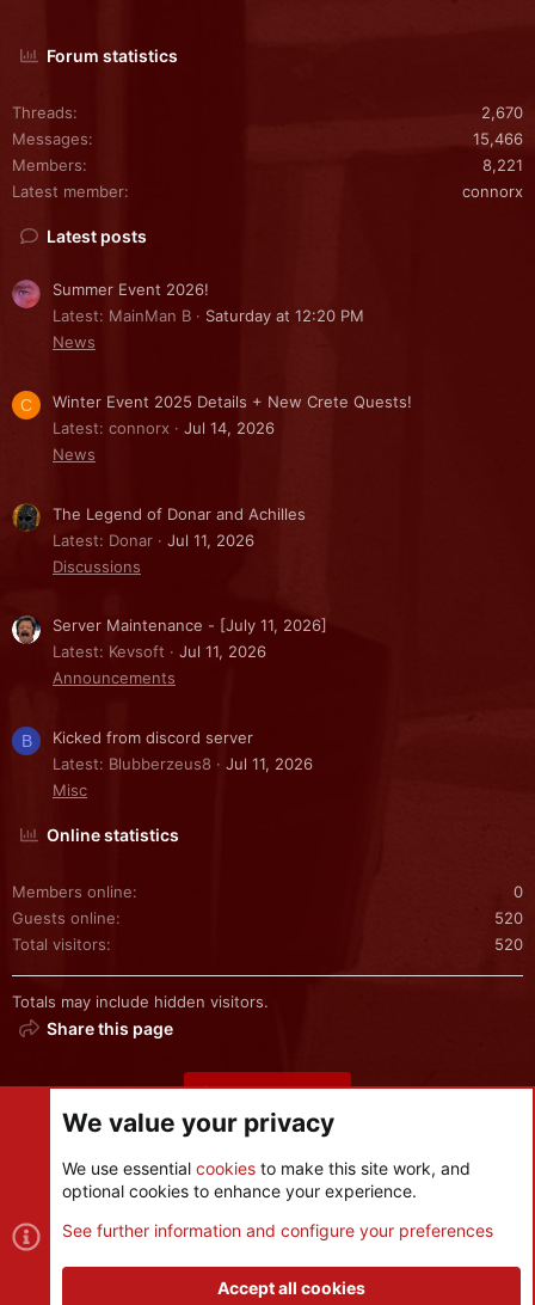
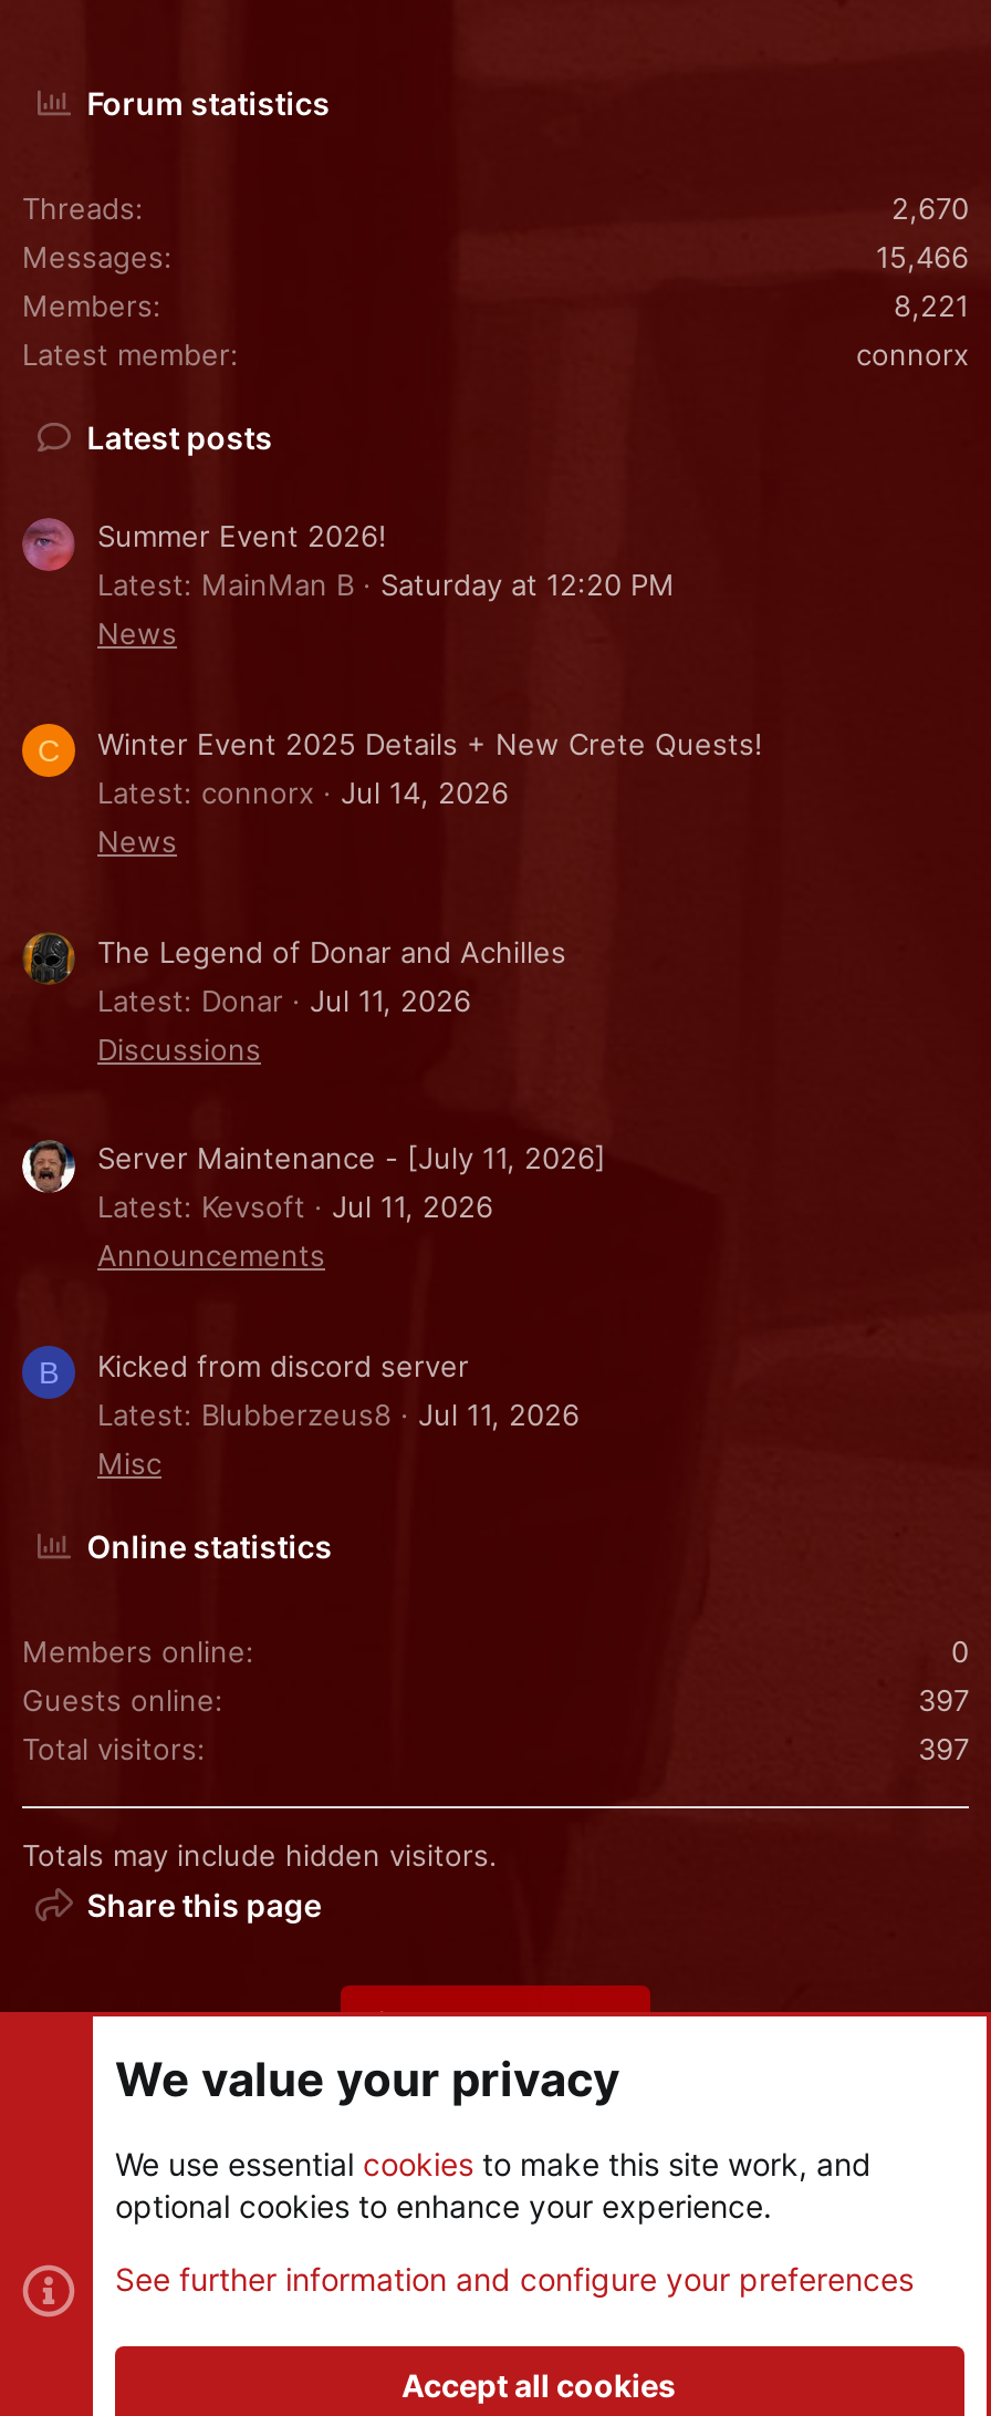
[494,908,523,927] 520 -> [918,1682,969,1718] 397
[494,935,523,954] 520 -> [918,1731,969,1766] 397

